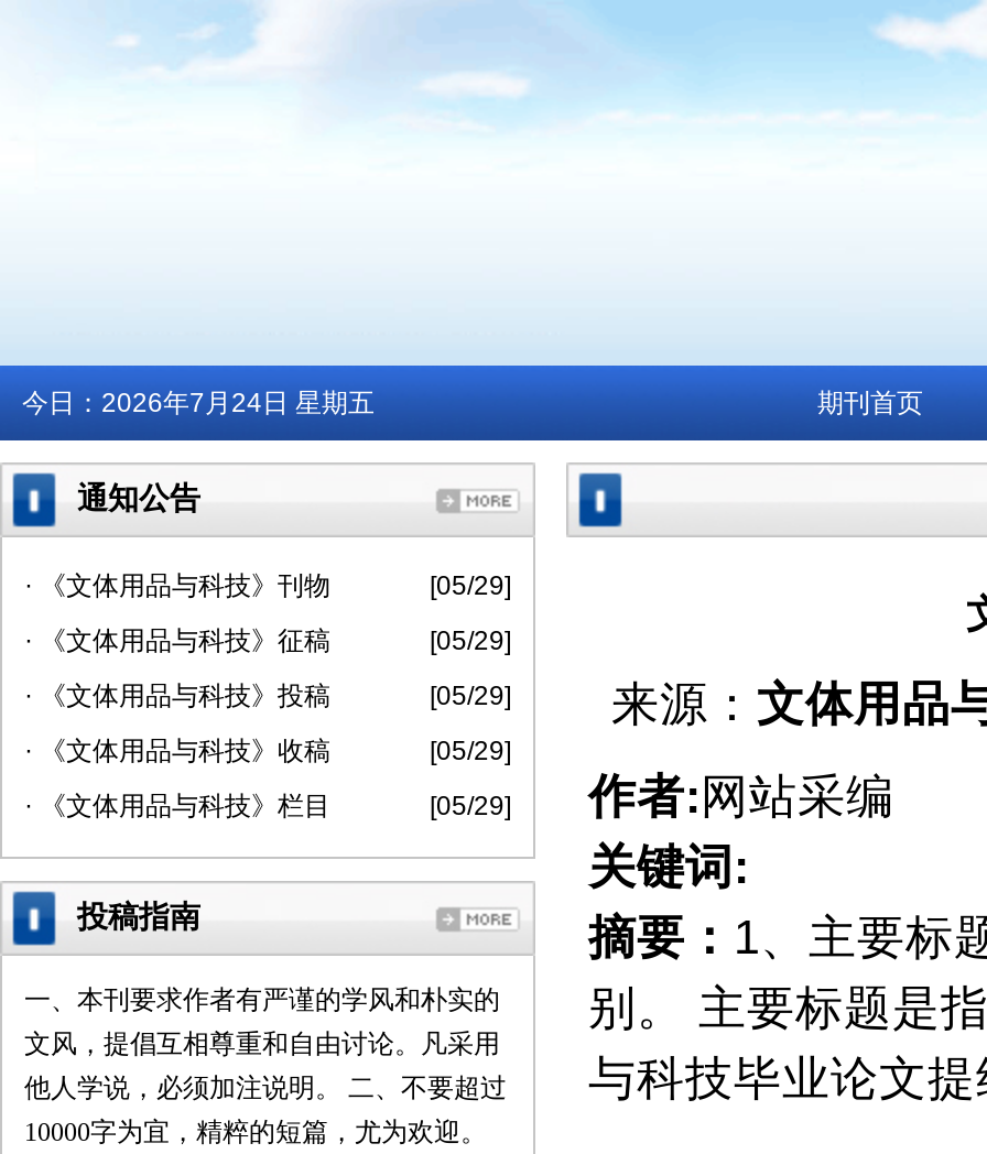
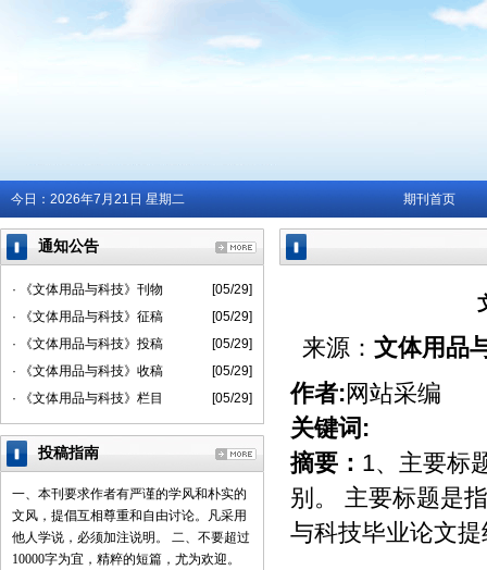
[22,388,375,418] 今日：2026年7月24日 星期五 -> [11,191,185,207] 今日：2026年7月21日 星期二

